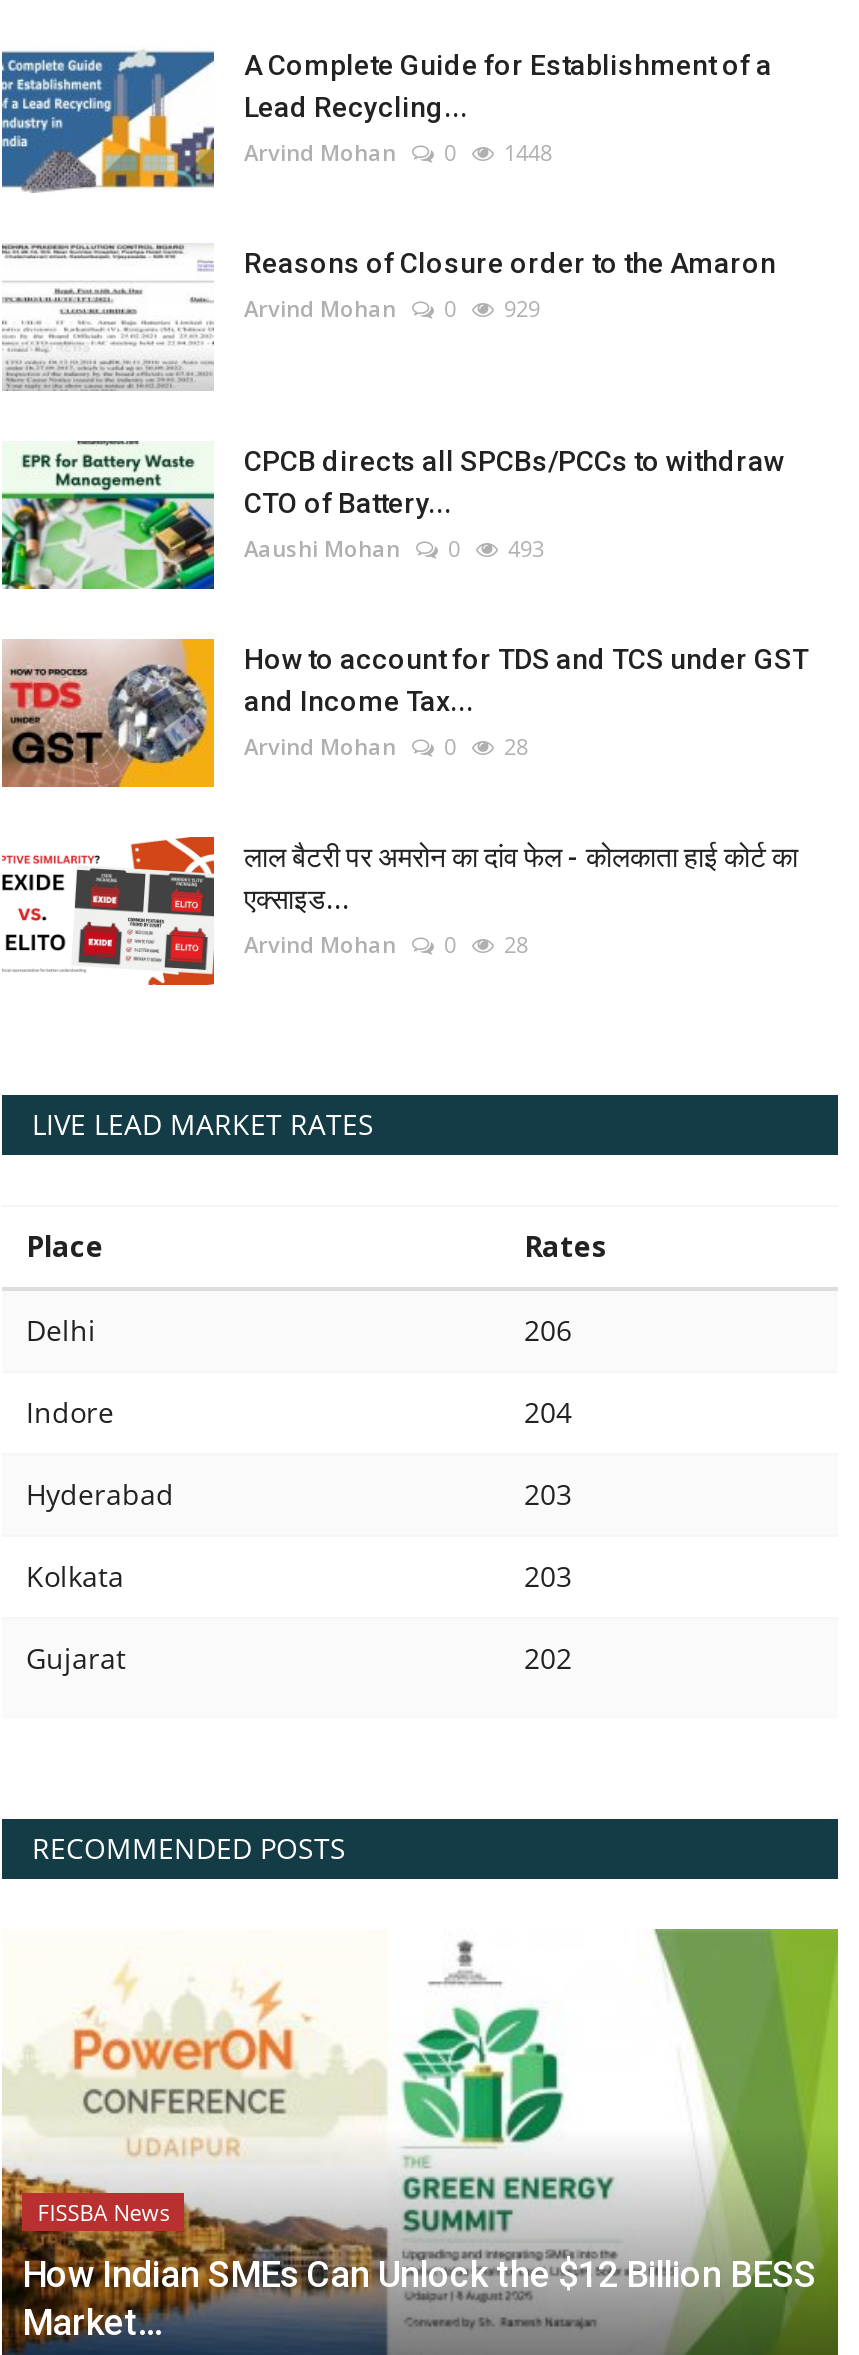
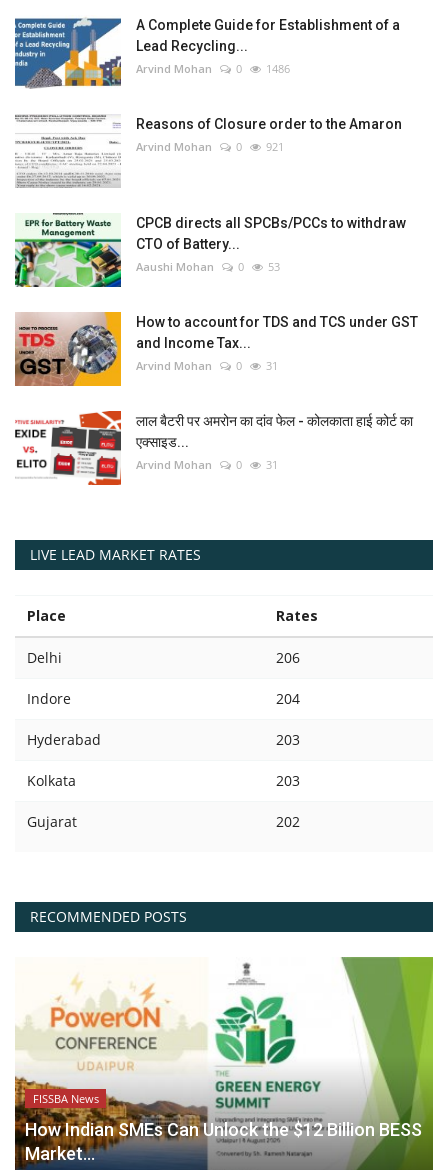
[244,137,552,167] Arvind Mohan 0 1448 -> [136,61,290,76] Arvind Mohan 0 1486
[244,293,540,323] Arvind Mohan 0 929 -> [136,139,284,154] Arvind Mohan 0 921
[244,533,544,563] Aaushi Mohan 0 493 -> [136,259,280,274] Aaushi Mohan 0 53
[244,731,528,761] Arvind Mohan 0 28 -> [136,358,278,373] Arvind Mohan 0 31
[244,929,528,959] Arvind Mohan 0 28 -> [136,457,278,472] Arvind Mohan 0 31

